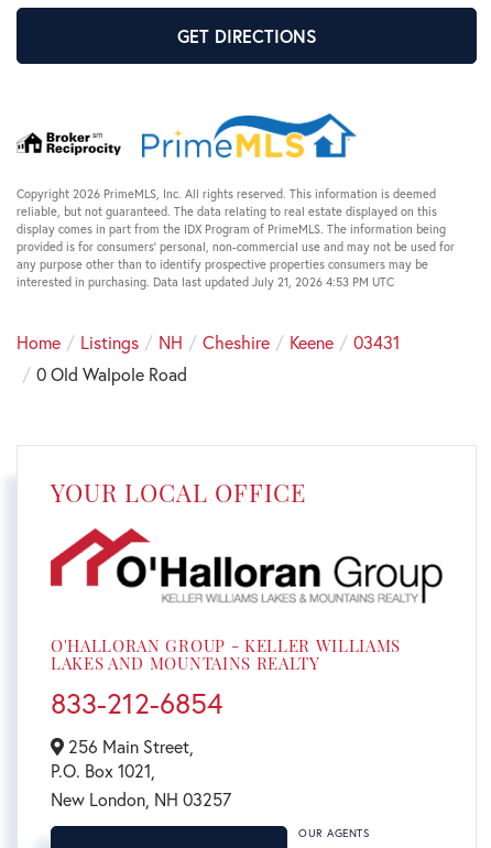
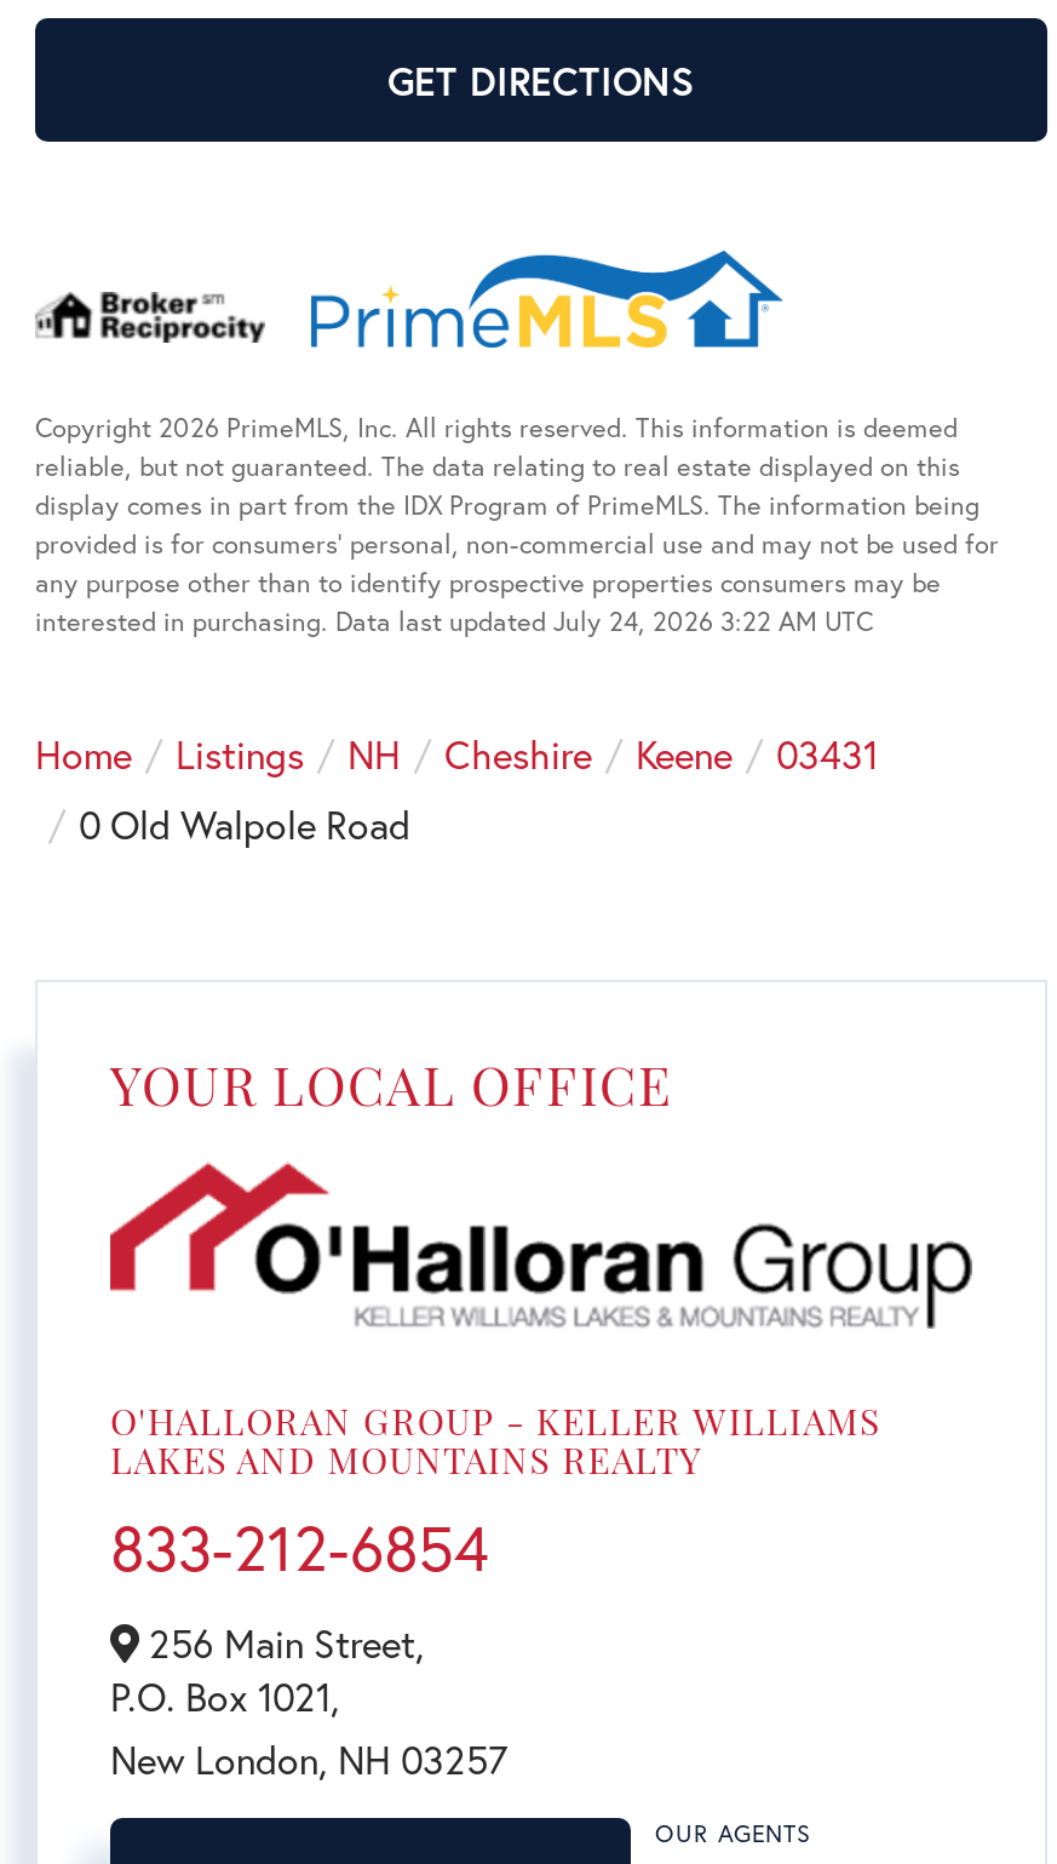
[17,275,394,290] interested in purchasing. Data last updated July 21, 2026 4:53 PM UTC -> [35,605,873,639] interested in purchasing. Data last updated July 24, 2026 3:22 AM UTC

